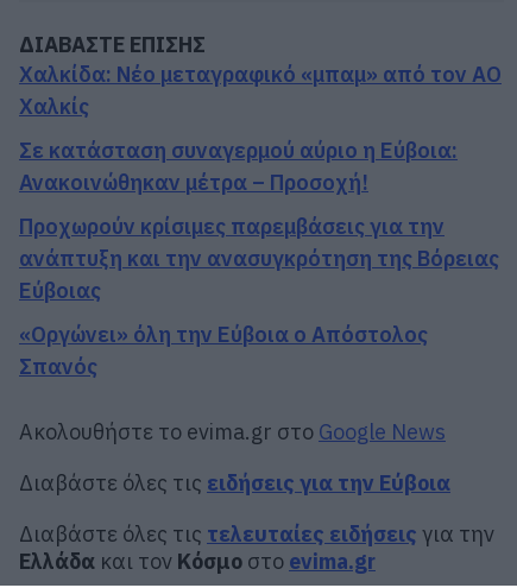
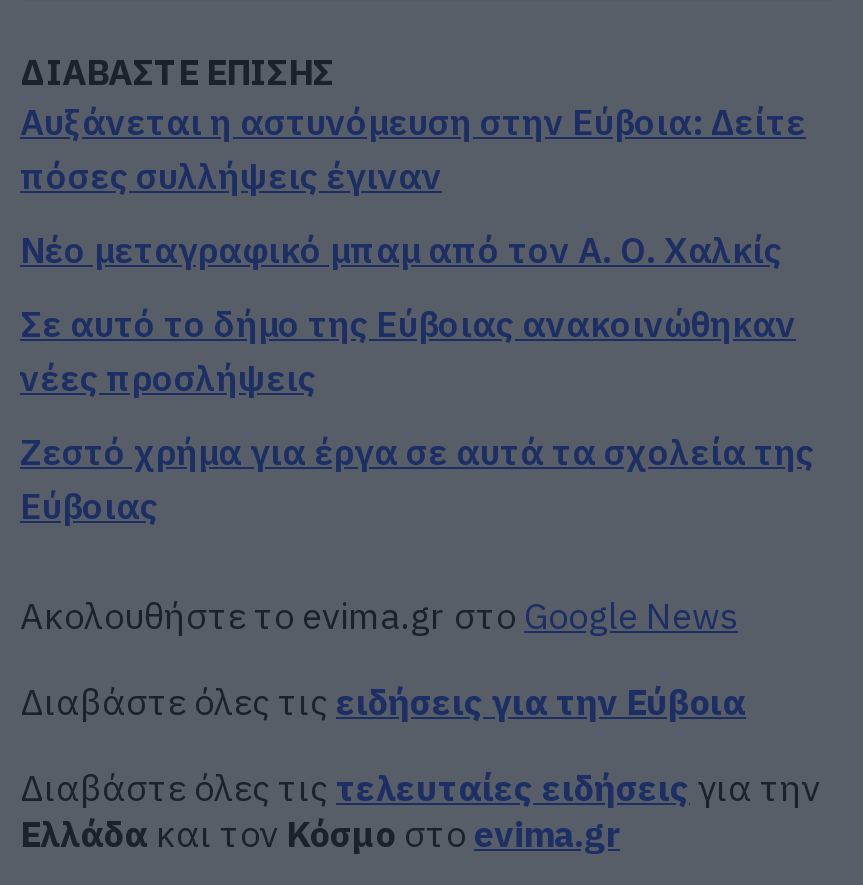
[19,61,502,272] Χαλκίδα: Νέο μεταγραφικό «μπαμ» από τον ΑΟ | Χαλκίς | Σε κατάσταση συναγερμού αύριο η Εύβοια: | Ανακοινώθηκαν μέτρα – Προσοχή! | Προχωρούν κρίσιμες παρεμβάσεις για την | ανάπτυξη και την ανασυγκρότηση της Βόρειας -> [20,99,814,475] Αυξάνεται η αστυνόμευση στην Εύβοια: Δείτε | πόσες συλλήψεις έγιναν | Νέο μεταγραφικό μπαμ από τον Α. Ο. Χαλκίς | Σε αυτό το δήμο της Εύβοιας ανακοινώθηκαν | νέες προσλήψεις | Ζεστό χρήμα για έργα σε αυτά τα σχολεία της
[19,321,428,380] «Οργώνει» όλη την Εύβοια ο Απόστολος | Σπανός -> none

